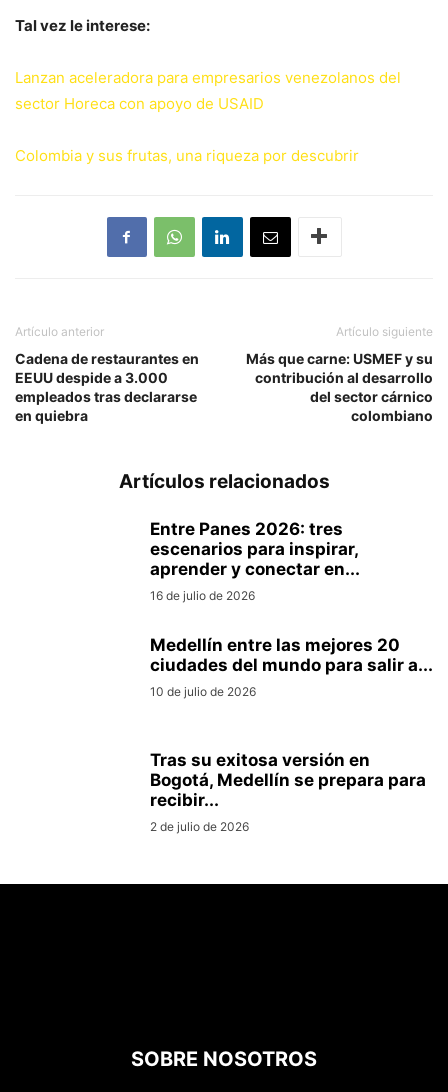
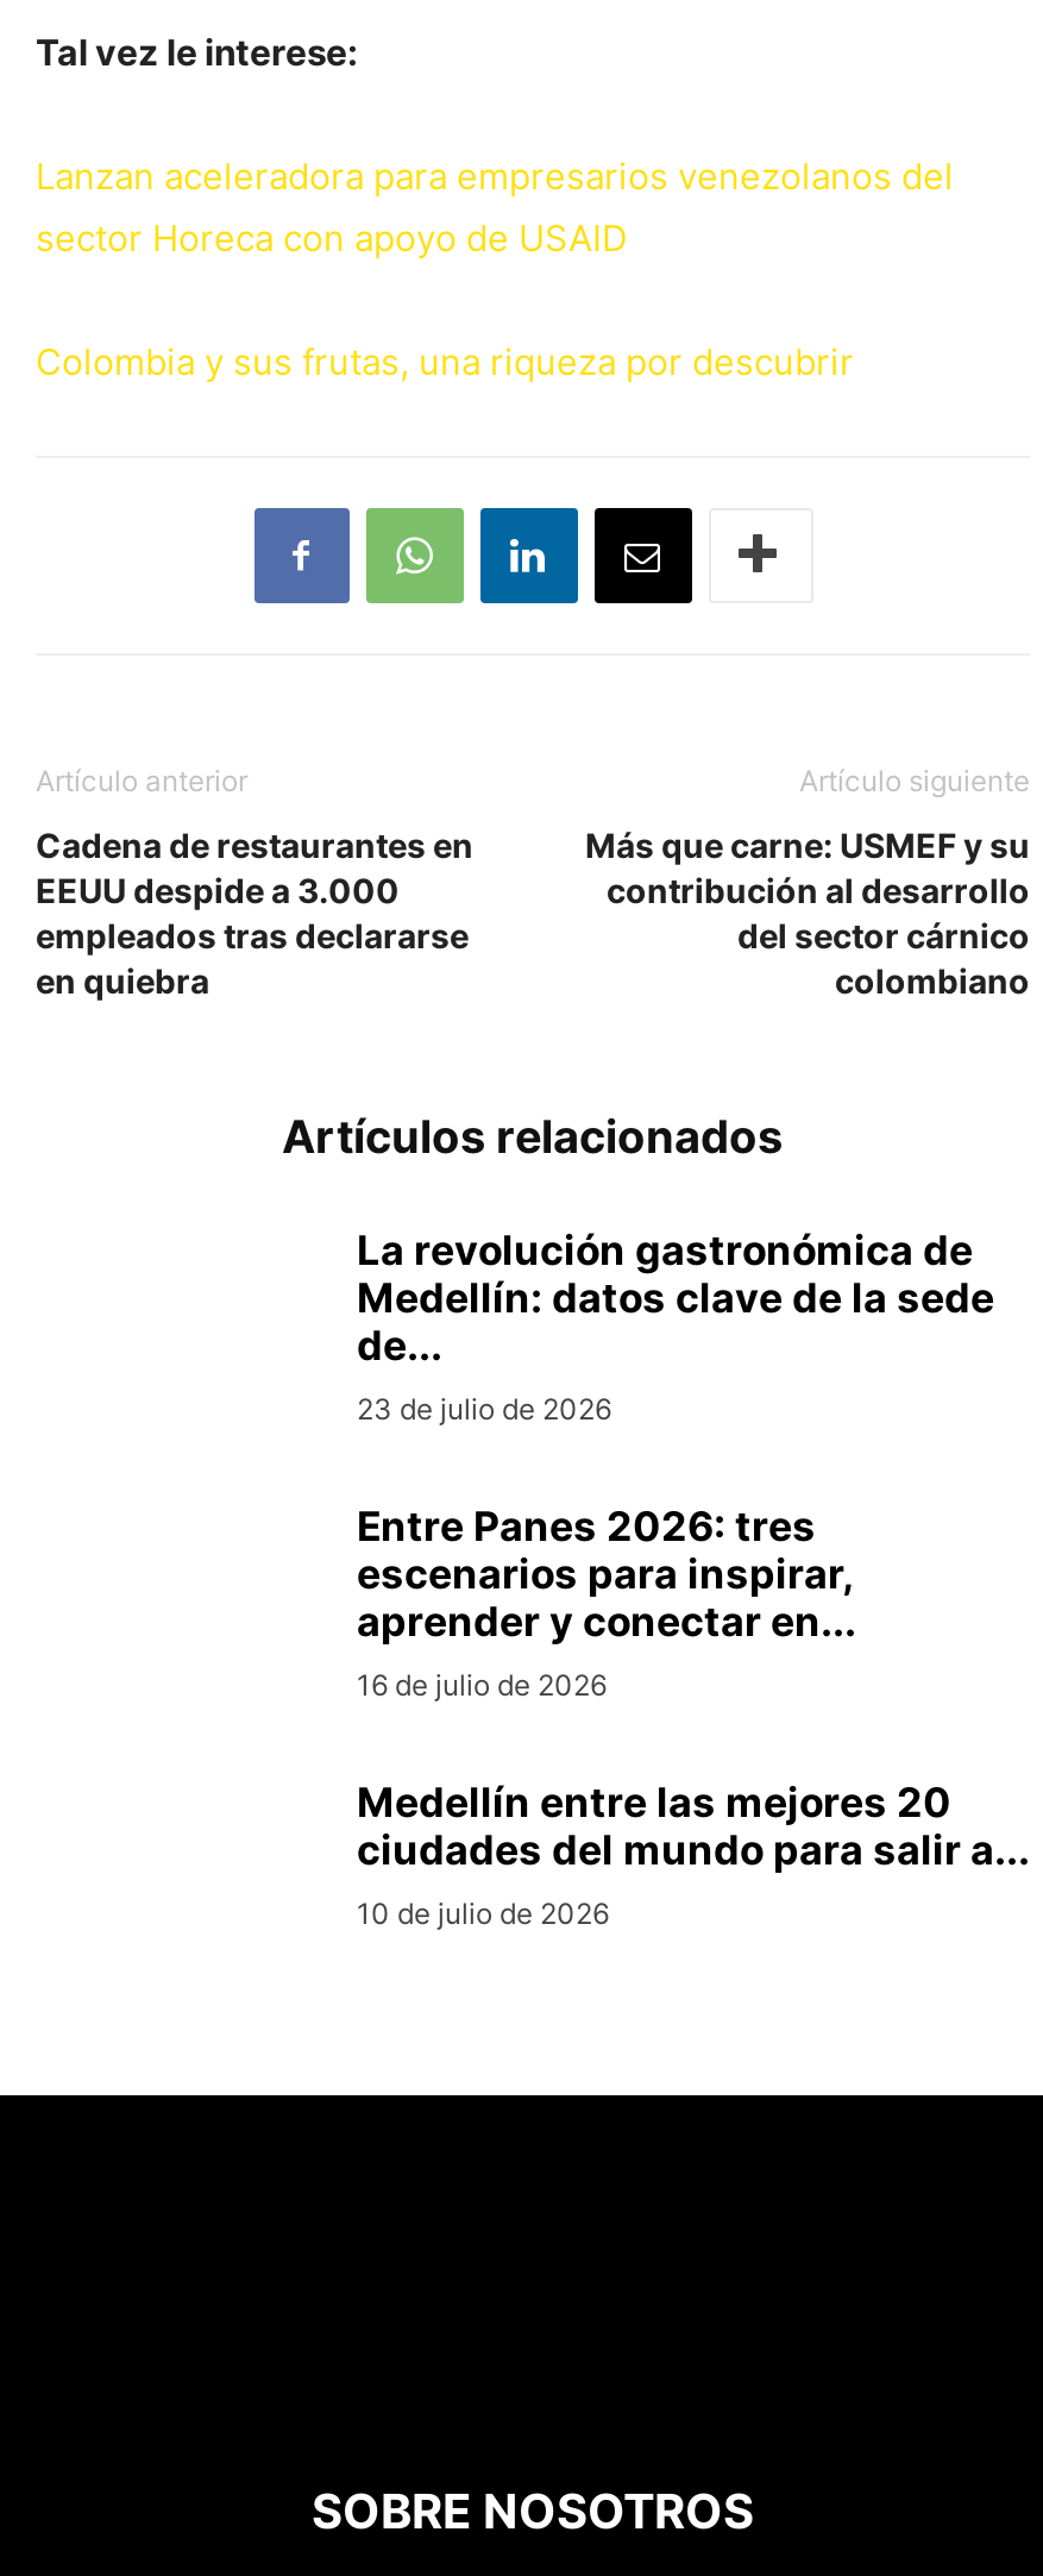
none -> [357,1226,994,1425] La revolución gastronómica de | Medellín: datos clave de la sede | de... | 23 de julio de 2026
moved [150,518,433,698] -> [357,1502,1030,1930]: Entre Panes 2026: tres | escenarios para inspirar, | aprender y conectar en... | 16 de julio de 2026 | Medellín entre las mejores 20 | ciudades del mundo para salir a... | 10 de julio de 2026
[150,749,426,833] Tras su exitosa versión en | Bogotá, Medellín se prepara para | recibir... | 2 de julio de 2026 -> none

